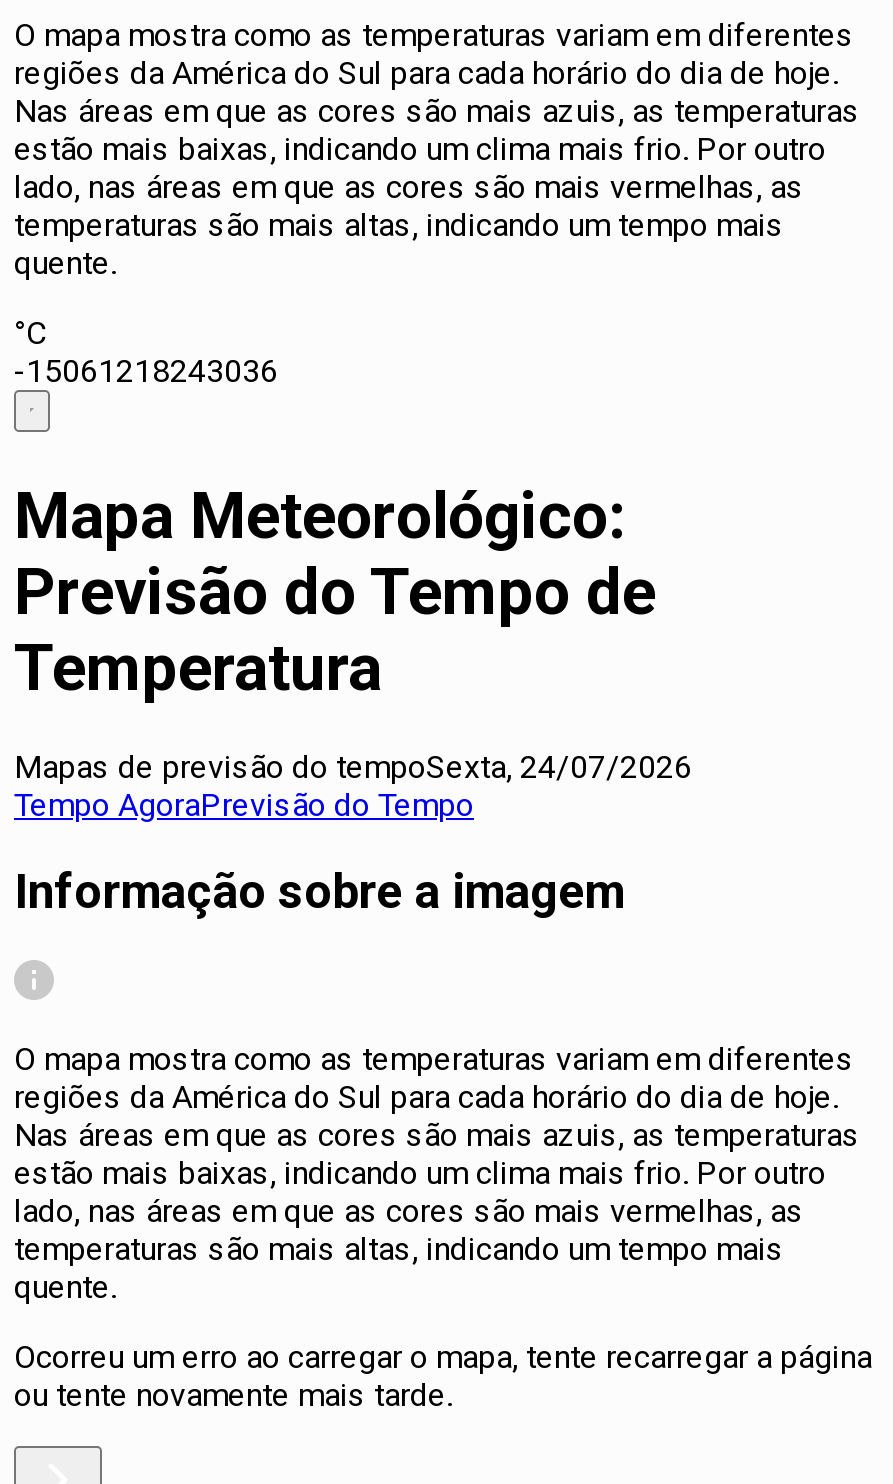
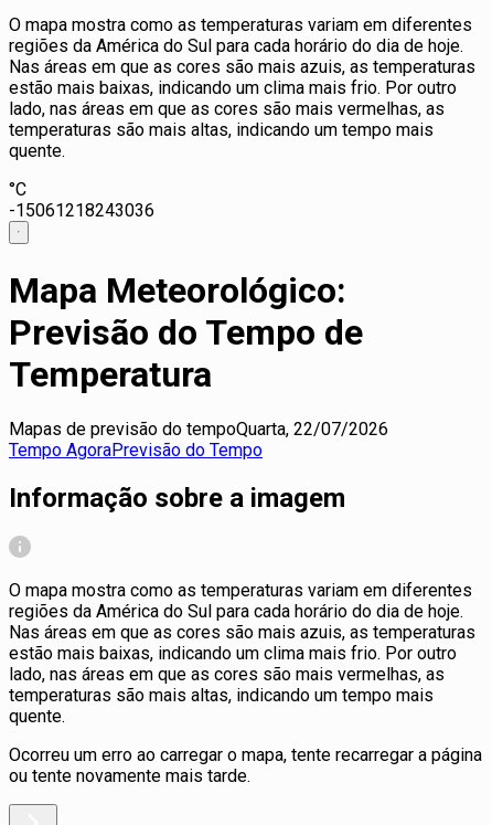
[14,748,692,786] Mapas de previsão do tempoSexta, 24/07/2026 -> [9,419,388,440] Mapas de previsão do tempoQuarta, 22/07/2026

